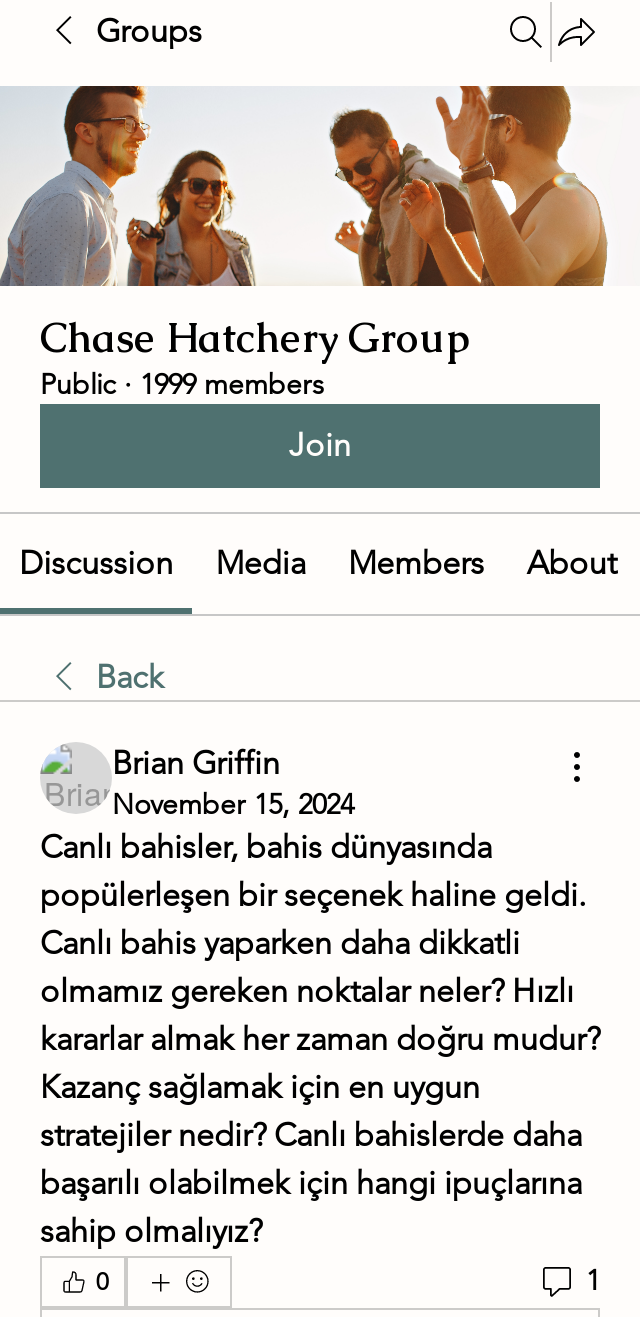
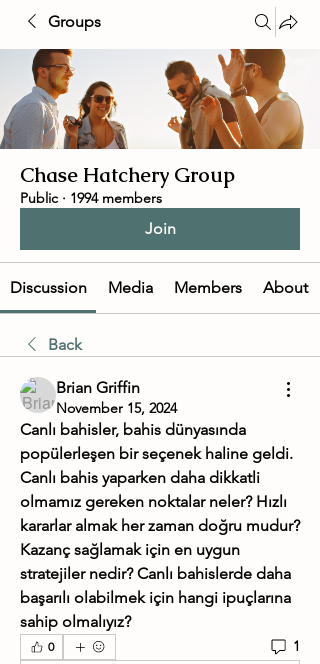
[40,366,324,402] Public · 1999 members -> [20,189,162,207] Public · 1994 members

